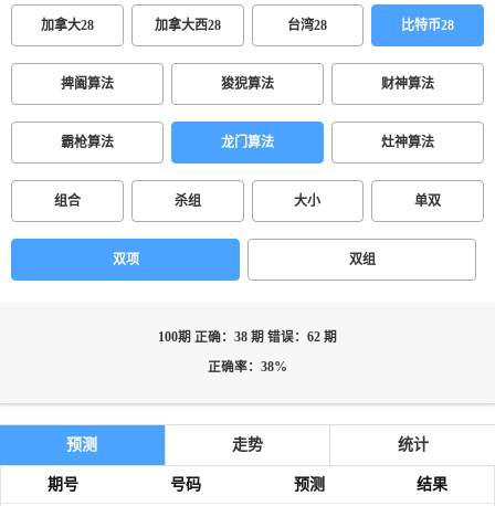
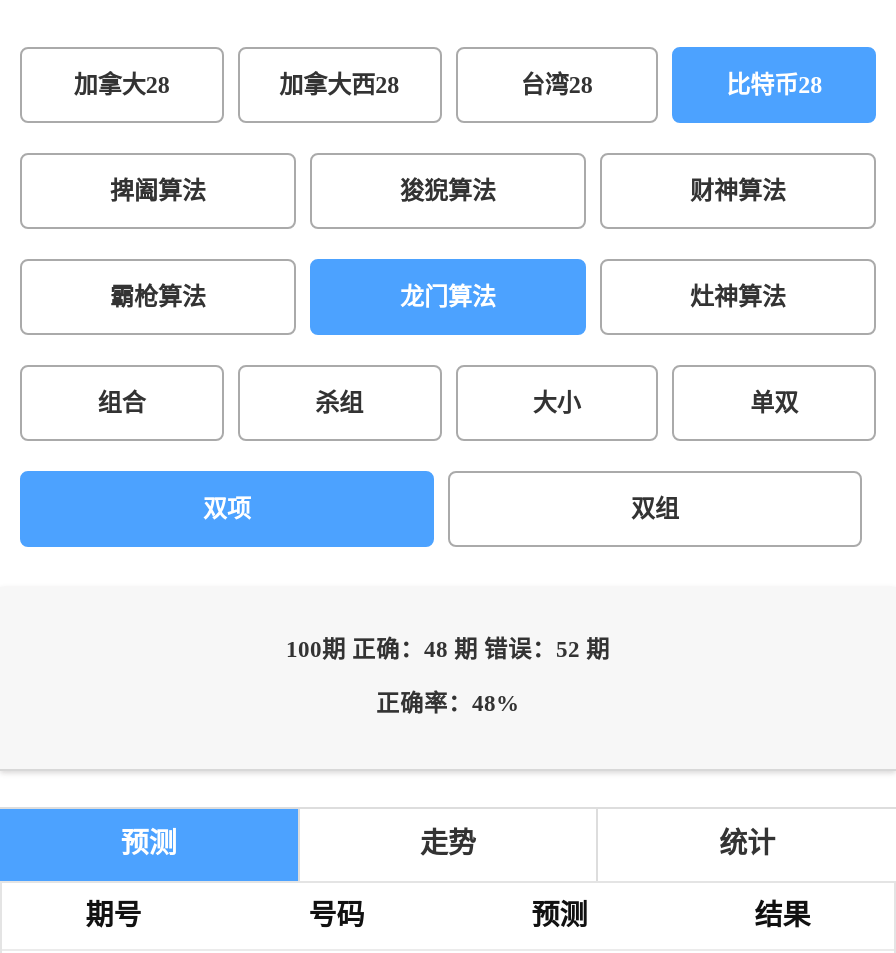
[158,330,337,345] 100期 正确：38 期 错误：62 期 -> [286,637,610,663] 100期 正确：48 期 错误：52 期
[208,360,287,375] 正确率：38% -> [376,691,520,717] 正确率：48%

